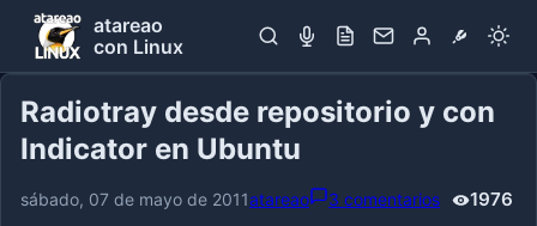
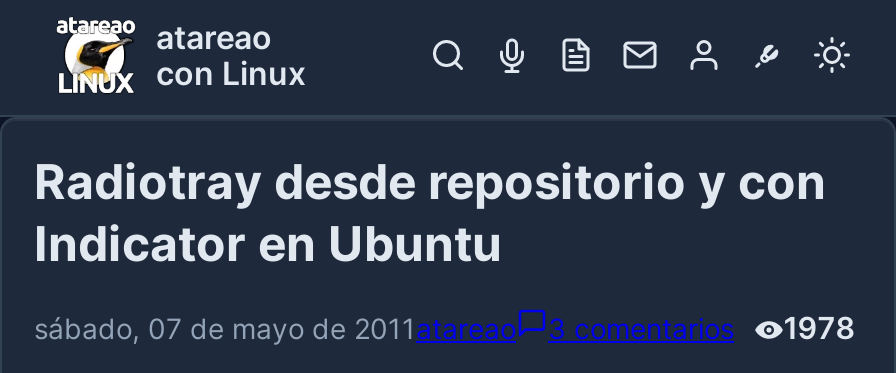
[470,188,513,211] 1976 -> [784,309,856,347] 1978

